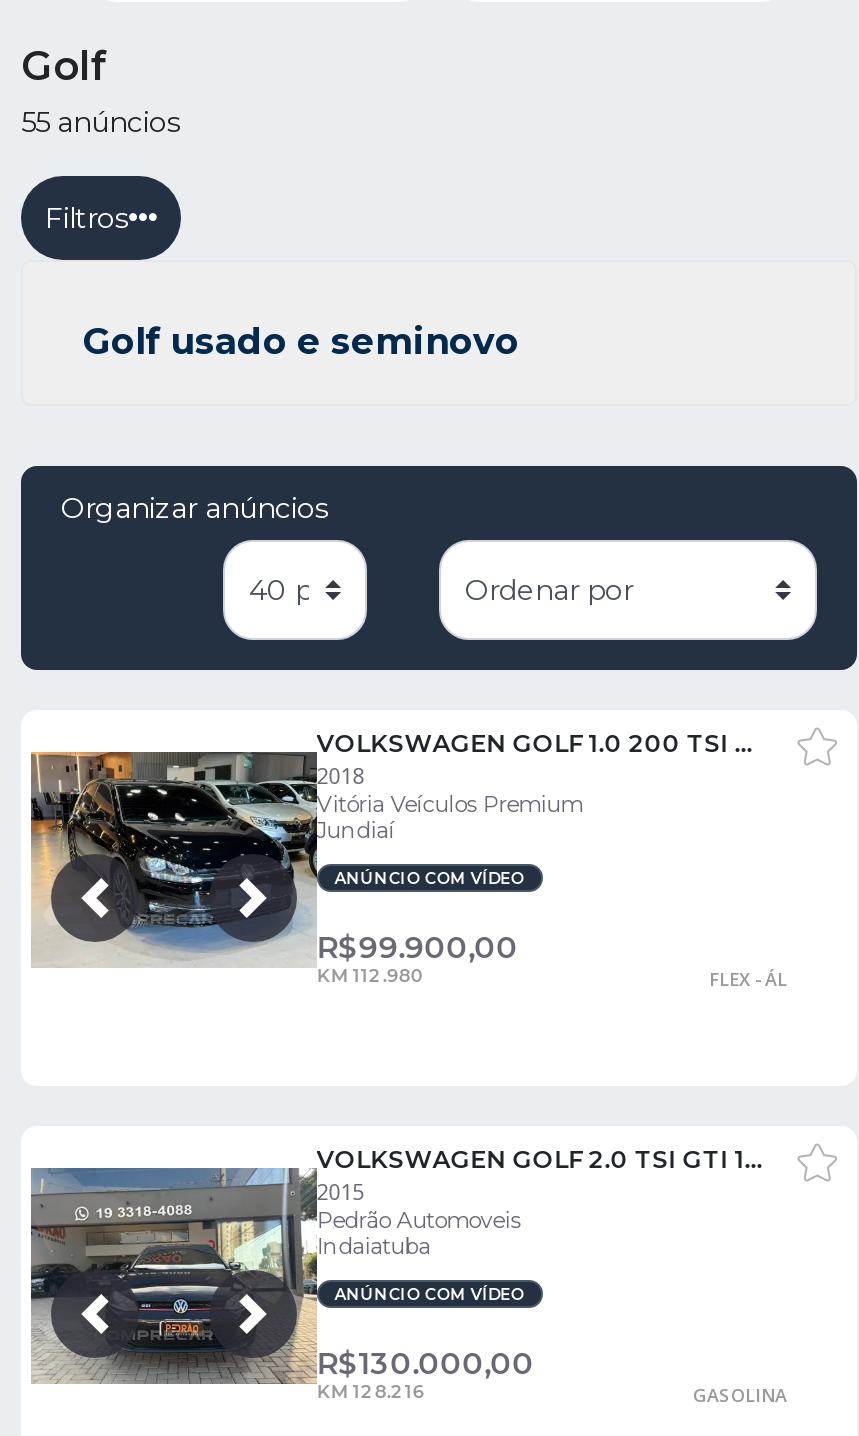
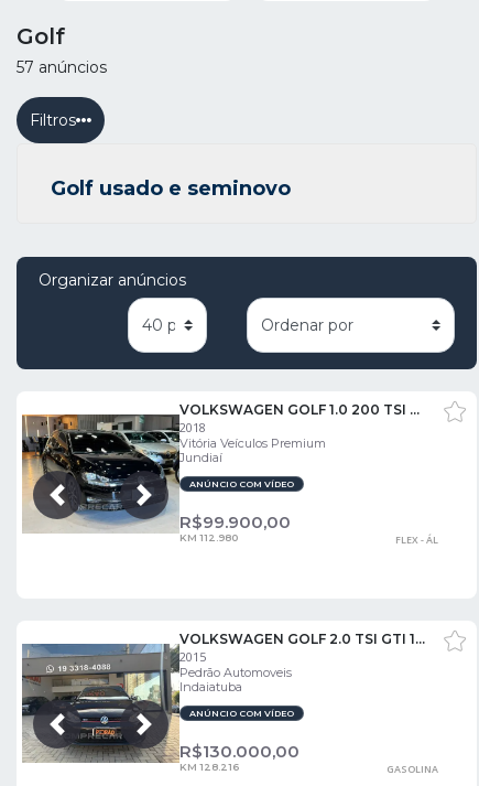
[21,104,181,140] 55 anúncios -> [17,57,107,77] 57 anúncios

